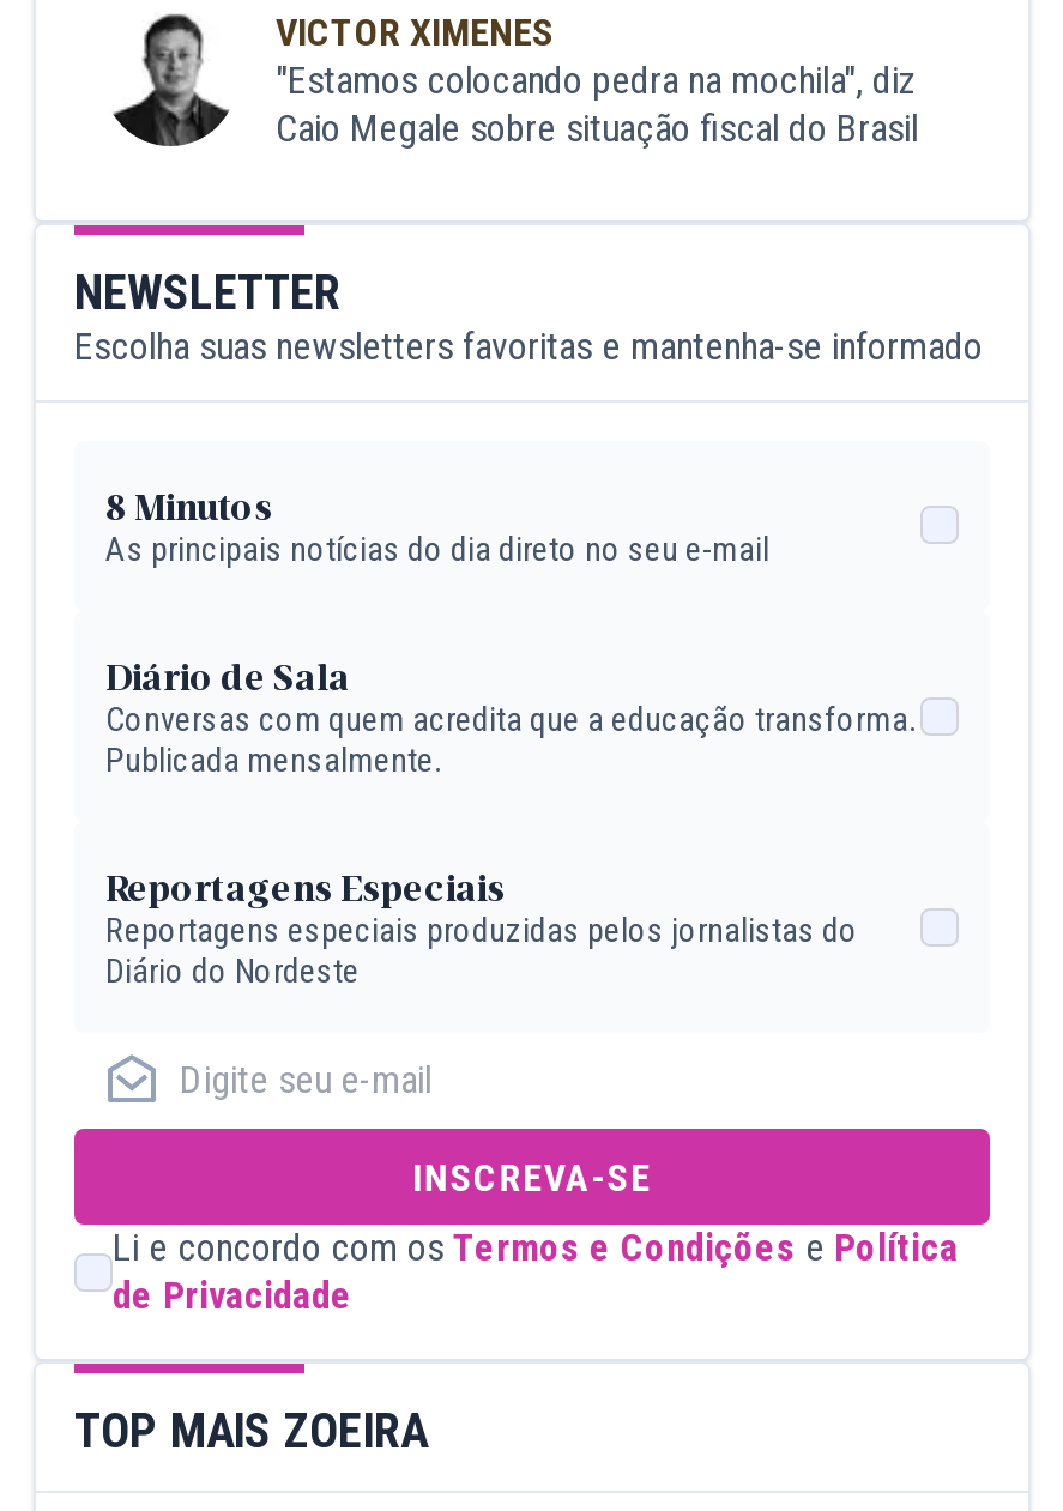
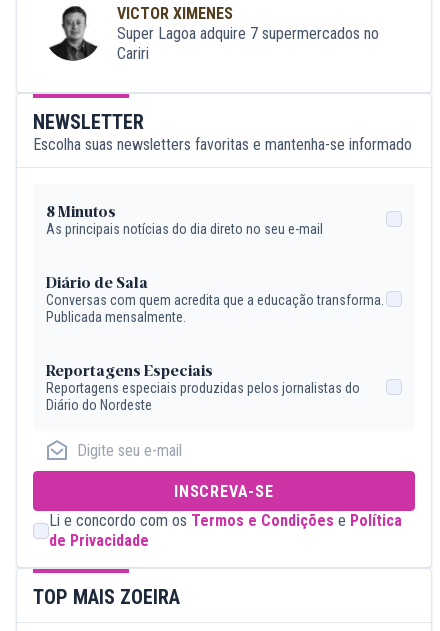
[276,57,918,150] "Estamos colocando pedra na mochila", diz | Caio Megale sobre situação fiscal do Brasil -> [117,24,379,63] Super Lagoa adquire 7 supermercados no | Cariri

